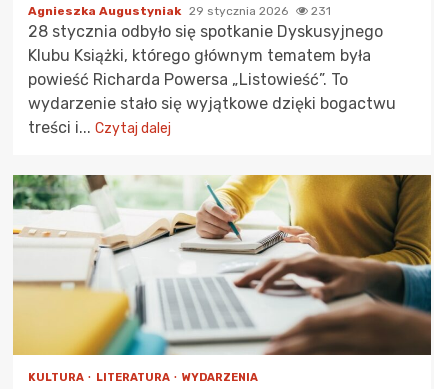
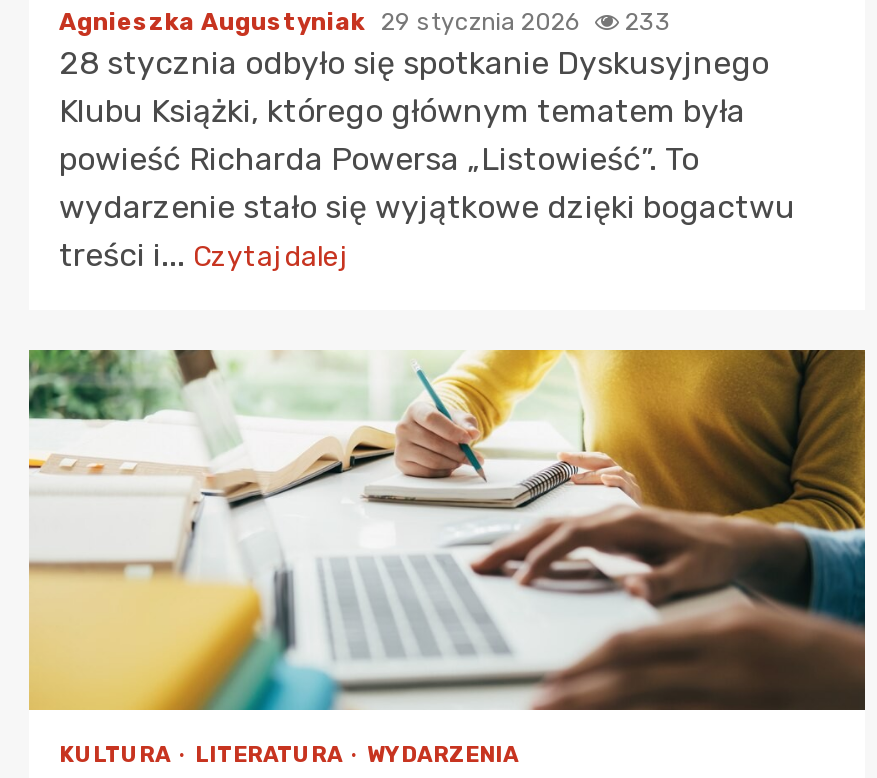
[28,4,331,18] Agnieszka Augustyniak 29 stycznia 2026 231 -> [59,8,671,36] Agnieszka Augustyniak 29 stycznia 2026 233

